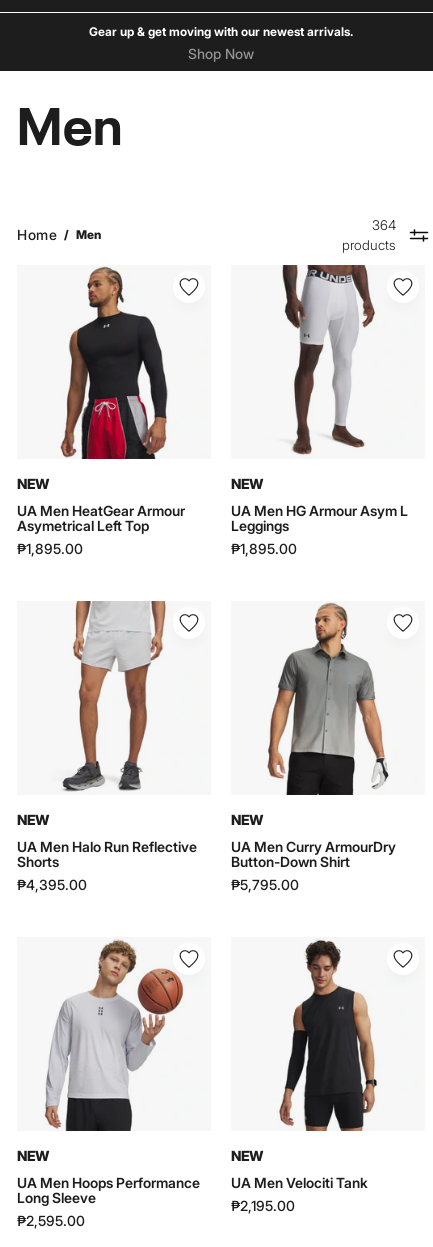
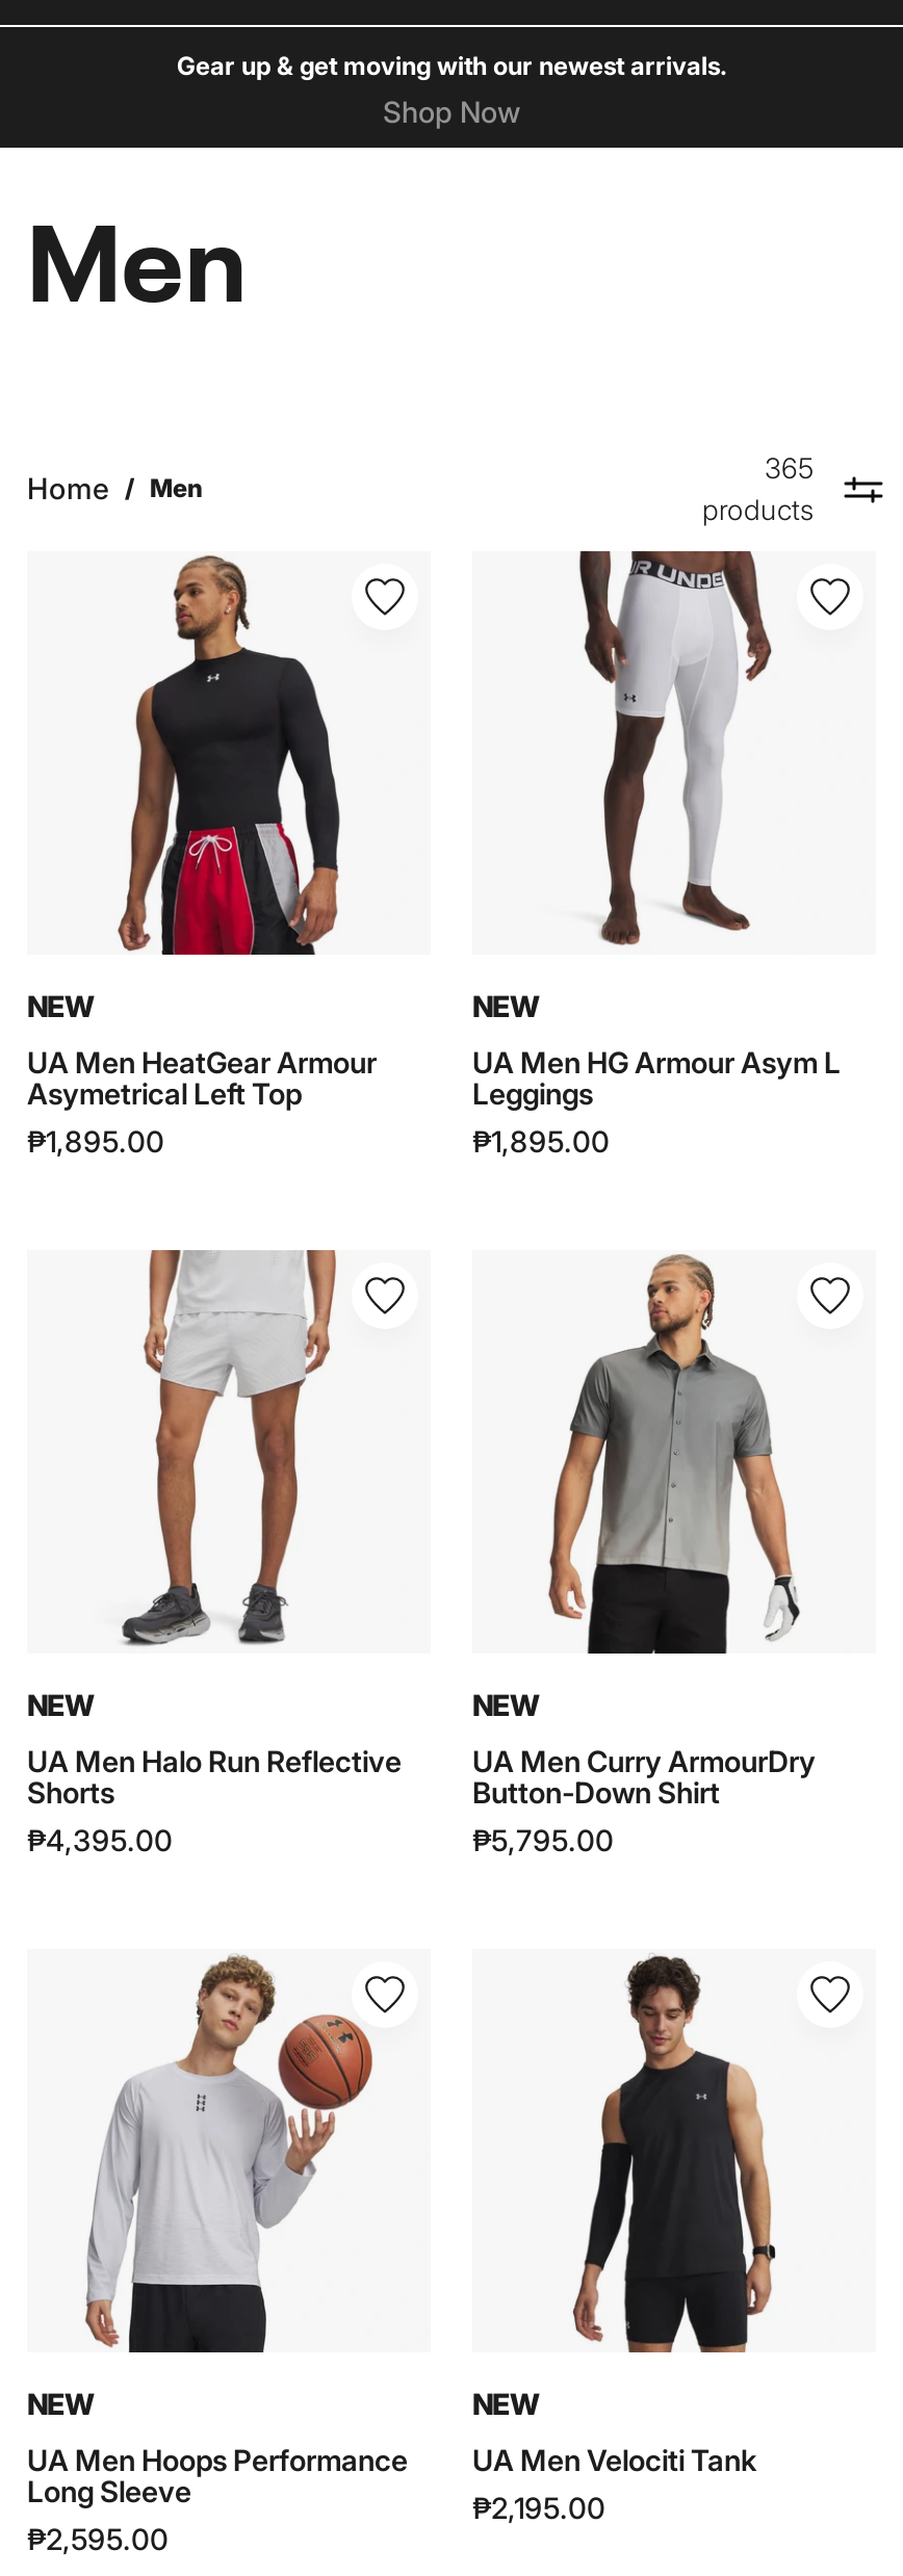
[371,217,395,233] 364 -> [765,451,815,485] 365

